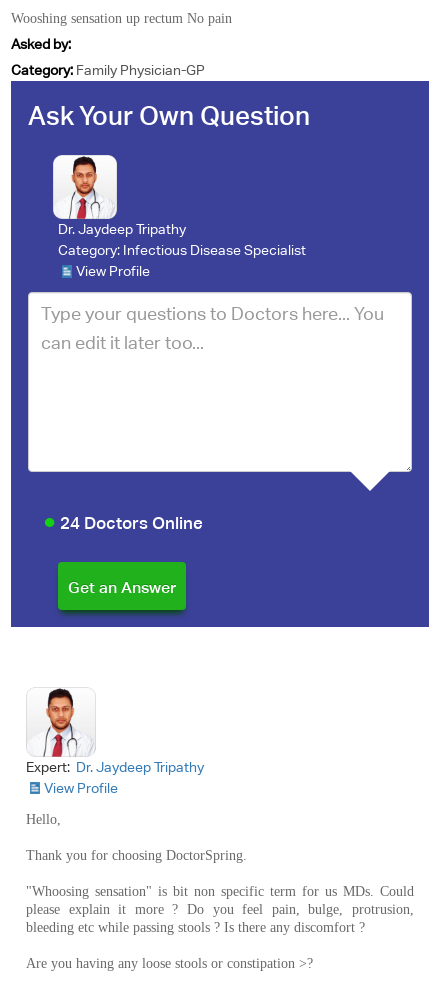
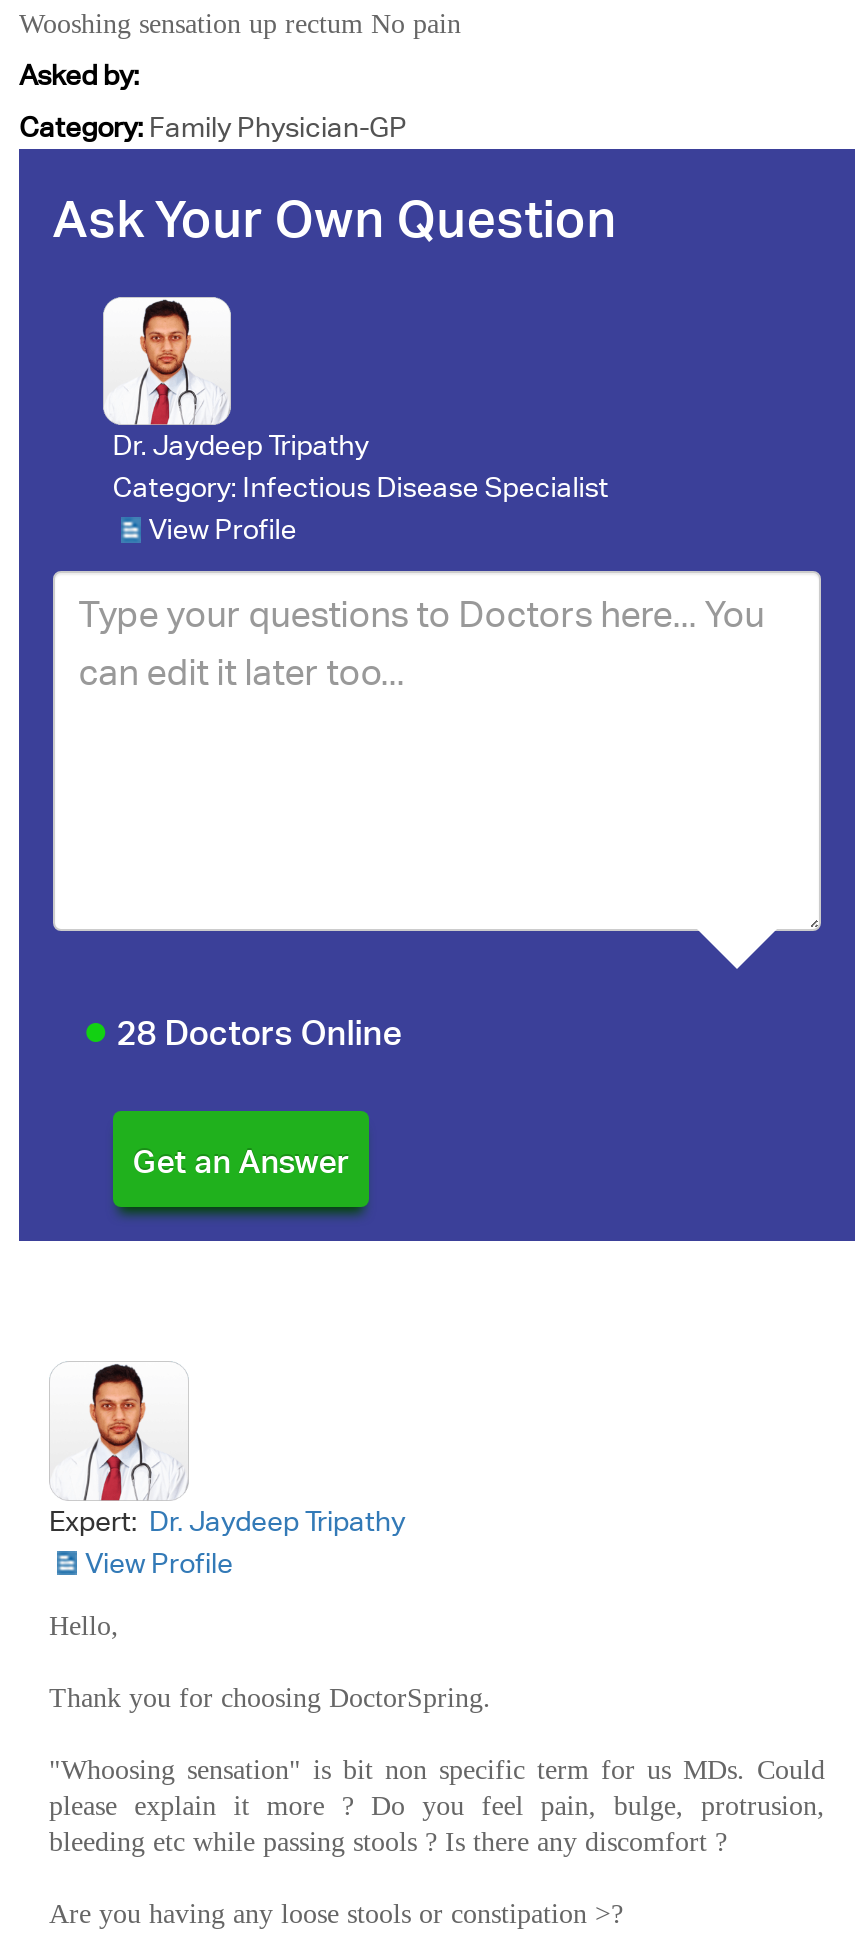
[56,513,203,533] 24 Doctors Online -> [109,1013,403,1053] 28 Doctors Online

